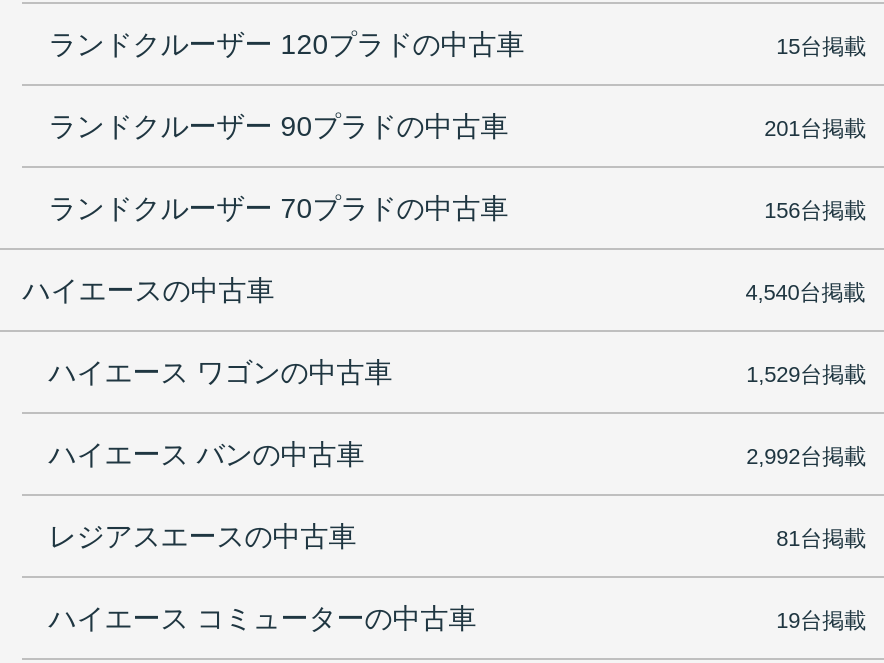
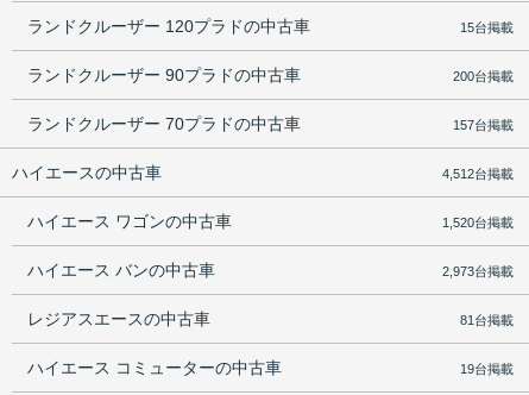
[764,116,866,140] 201台掲載 -> [453,69,514,83] 200台掲載
[764,198,866,222] 156台掲載 -> [453,118,514,132] 157台掲載
[746,280,866,304] 4,540台掲載 -> [442,167,513,181] 4,512台掲載
[746,362,866,386] 1,529台掲載 -> [442,215,514,230] 1,520台掲載
[746,444,866,468] 2,992台掲載 -> [442,264,514,278] 2,973台掲載

